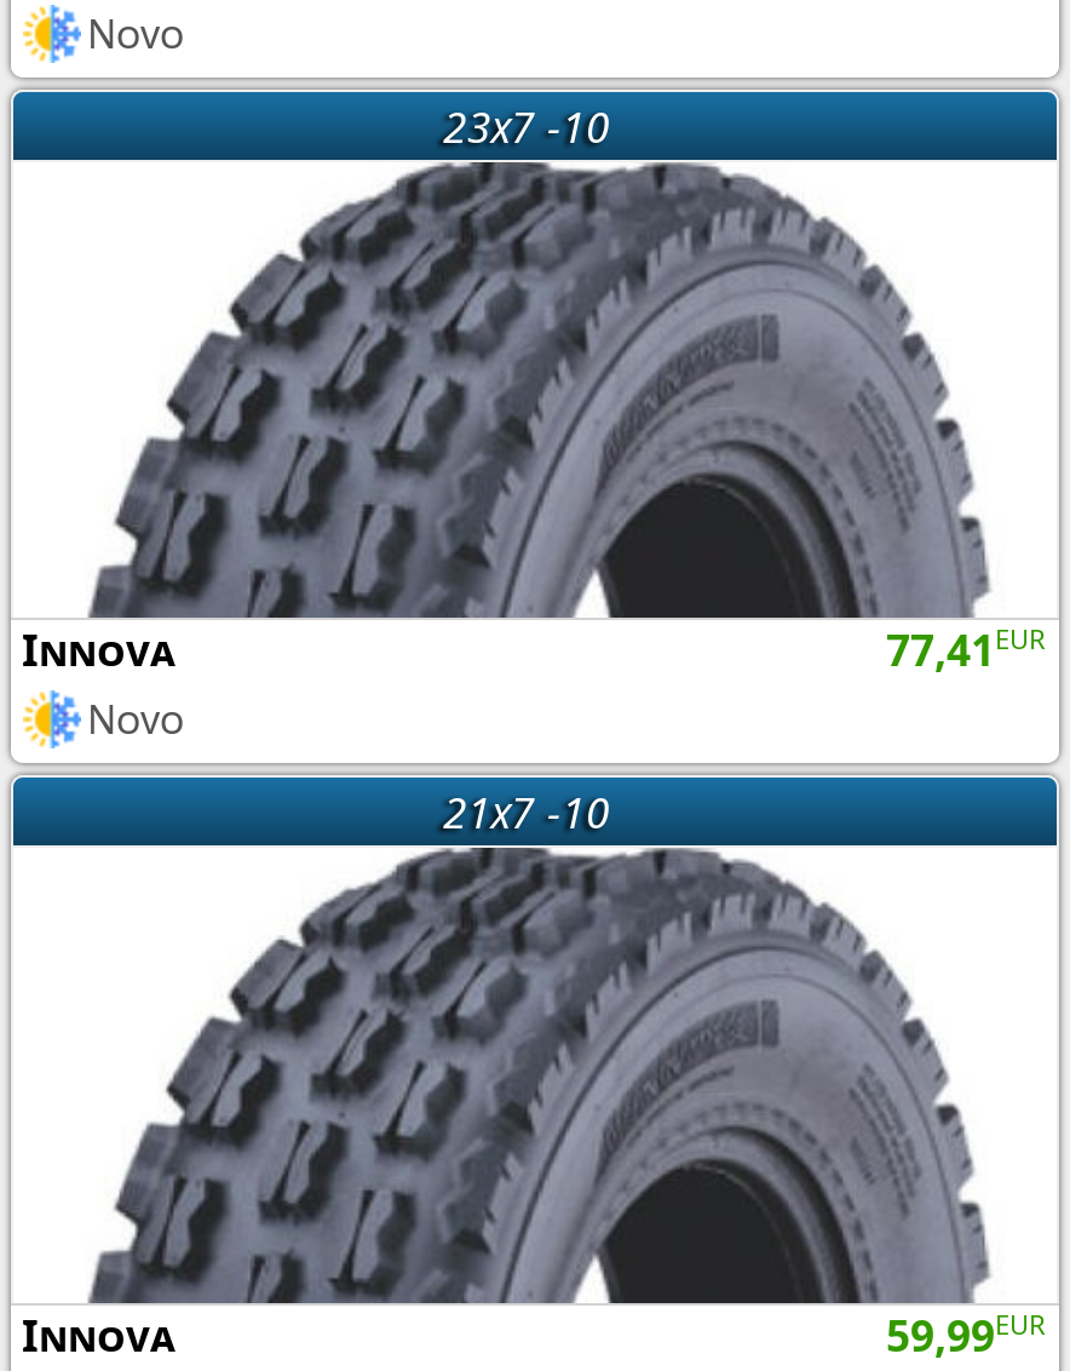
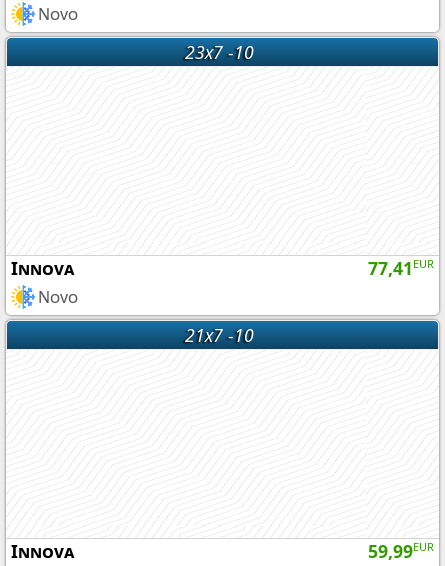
[88,160,991,620] [image] -> none
[88,845,991,1306] [image] -> none

